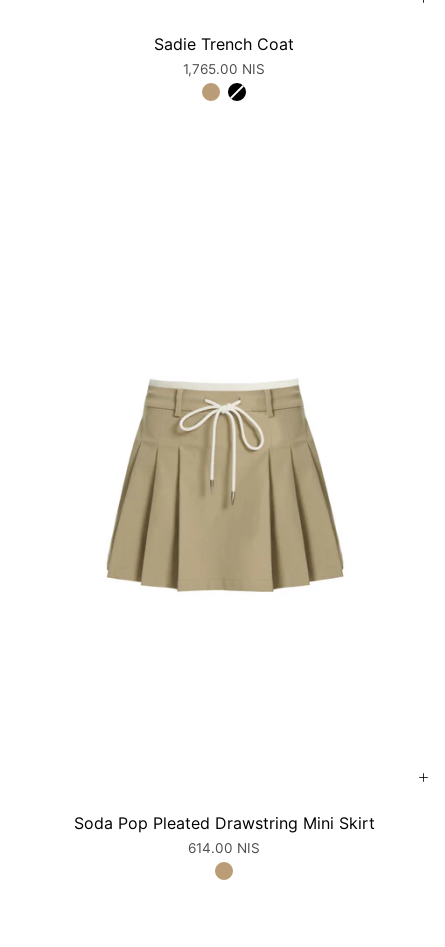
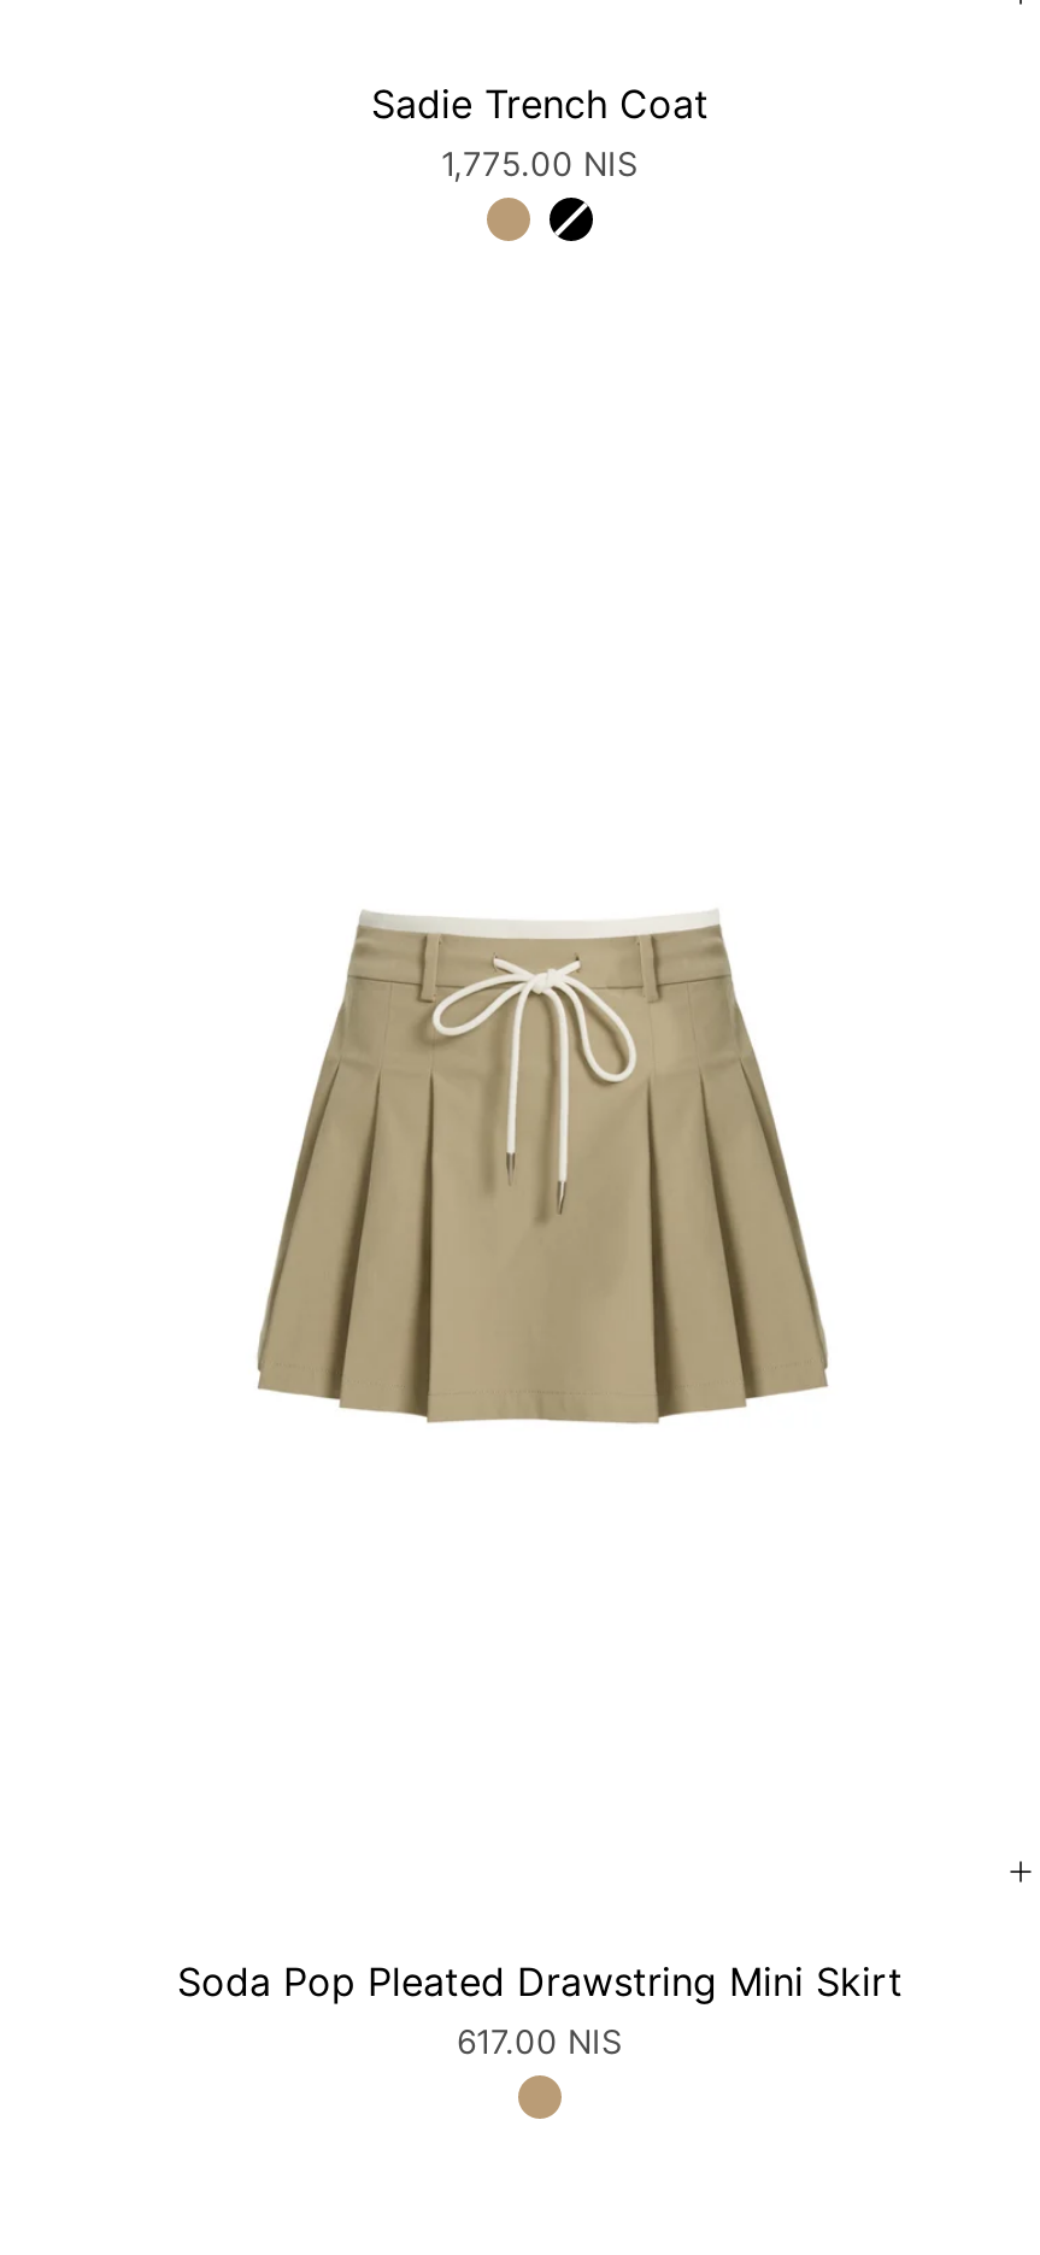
[183,61,265,77] 1,765.00 NIS -> [441,144,639,183] 1,775.00 NIS
[188,840,260,856] 614.00 NIS -> [457,2022,623,2061] 617.00 NIS

